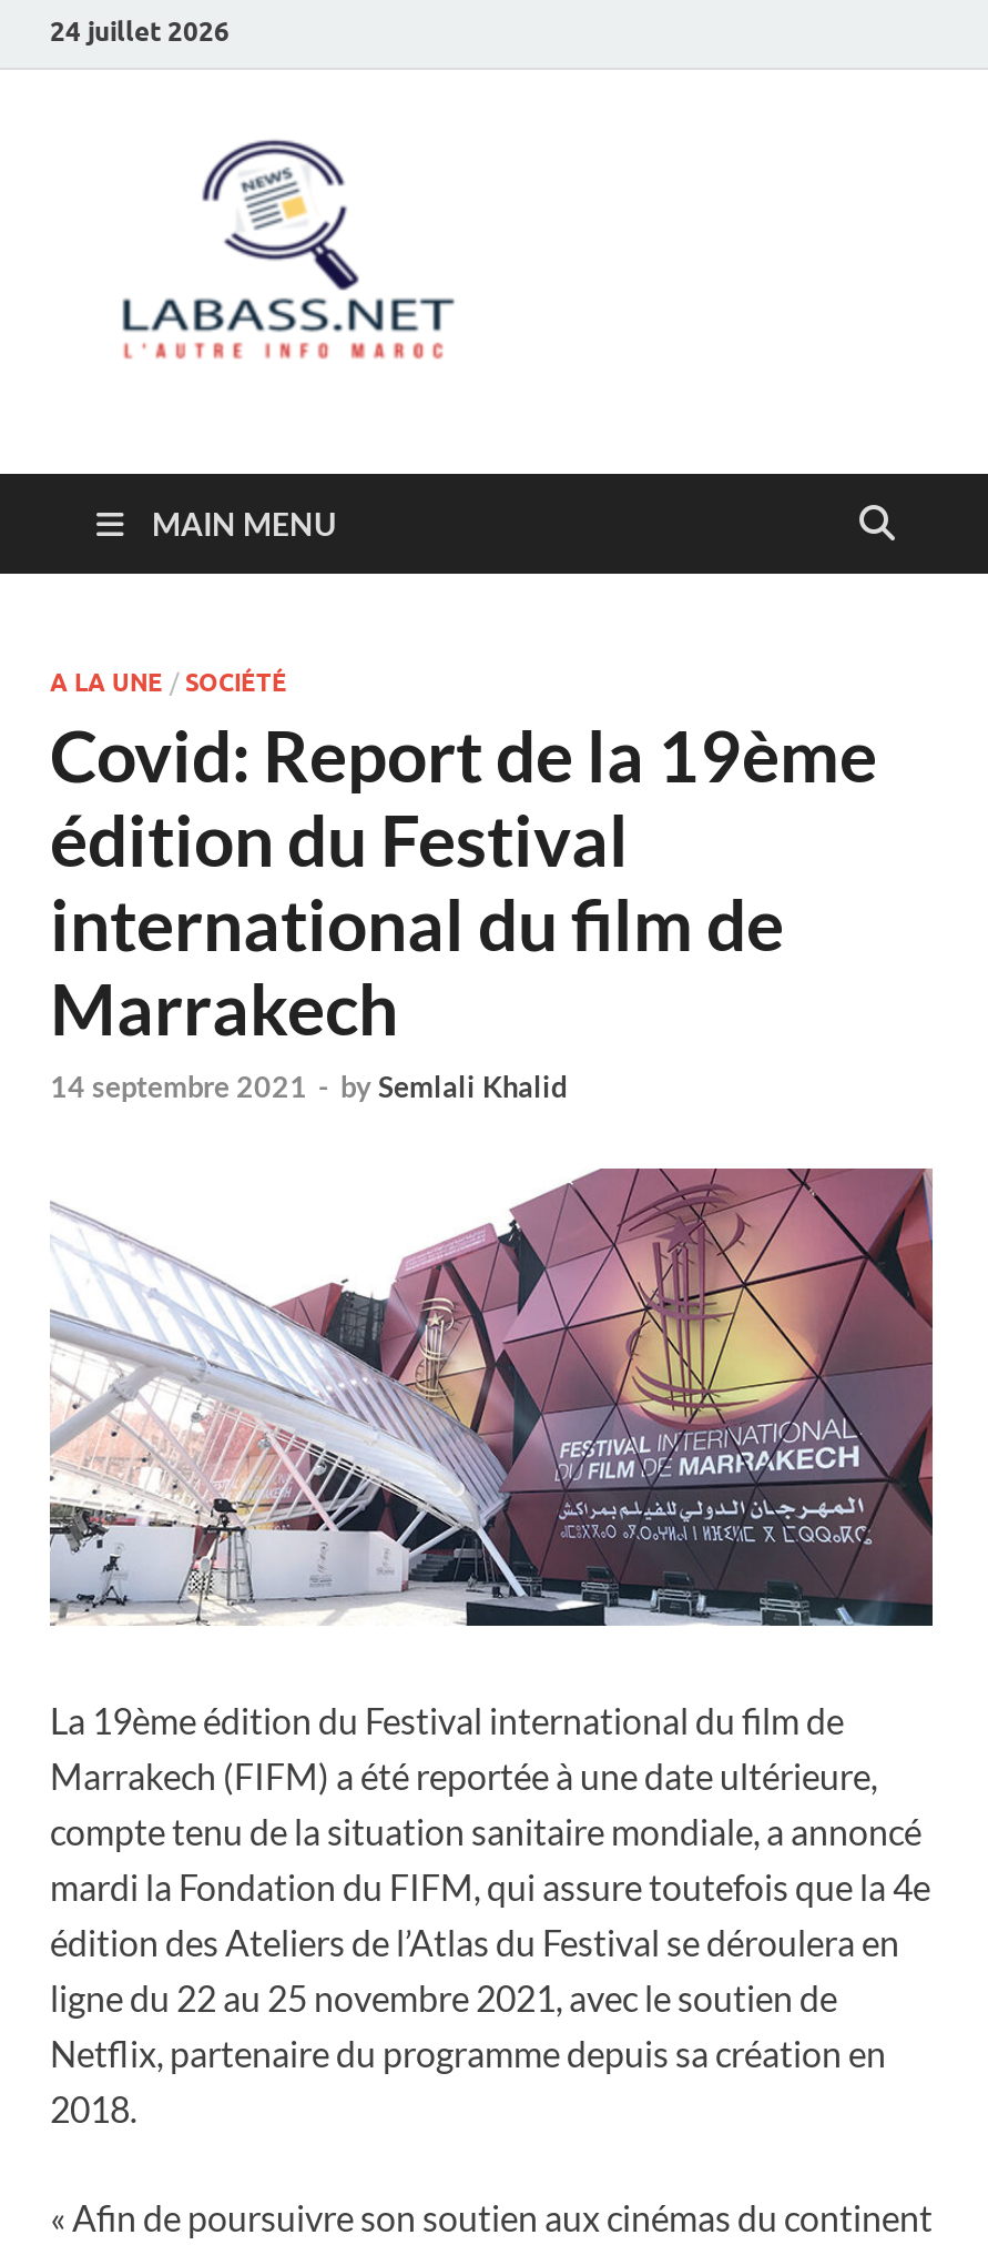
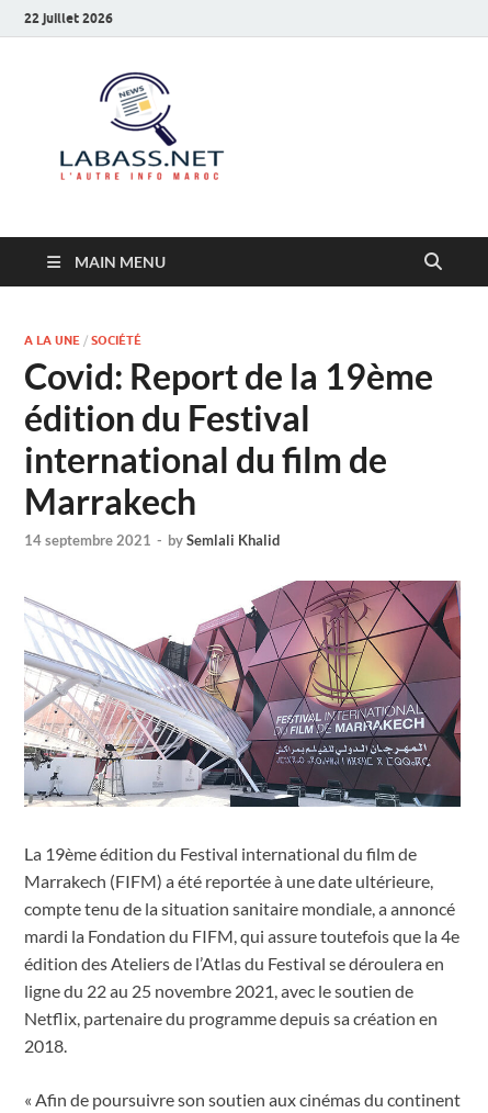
[50,13,230,47] 24 juillet 2026 -> [24,9,113,26] 22 juillet 2026

